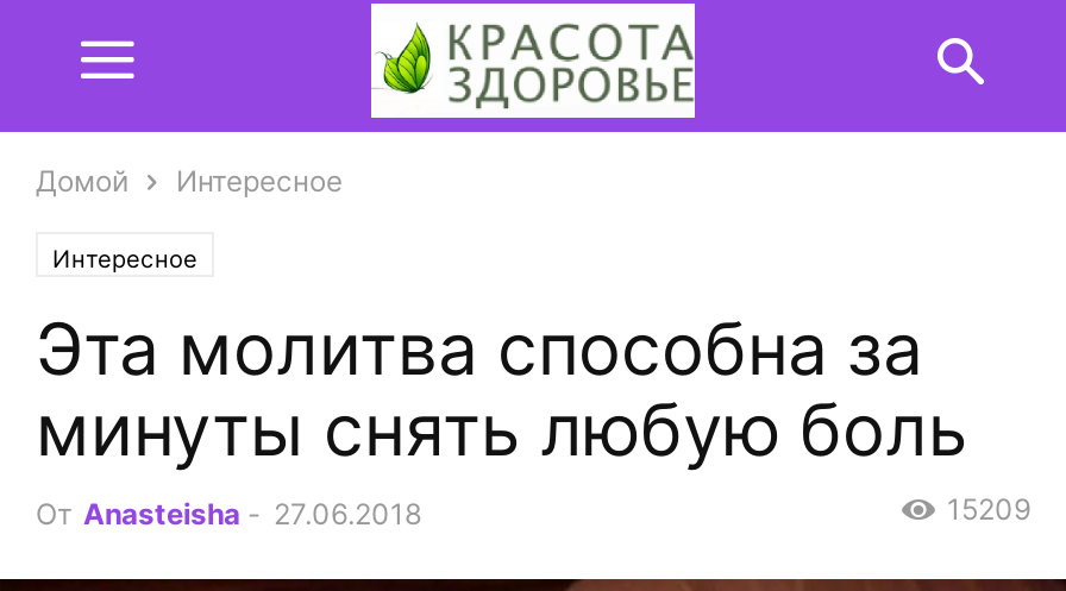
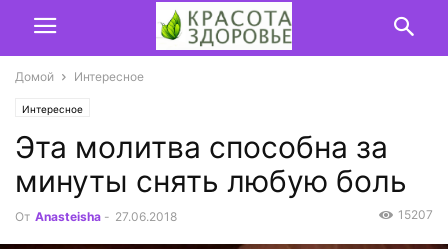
[947,491,1030,527] 15209 -> [398,207,433,222] 15207

